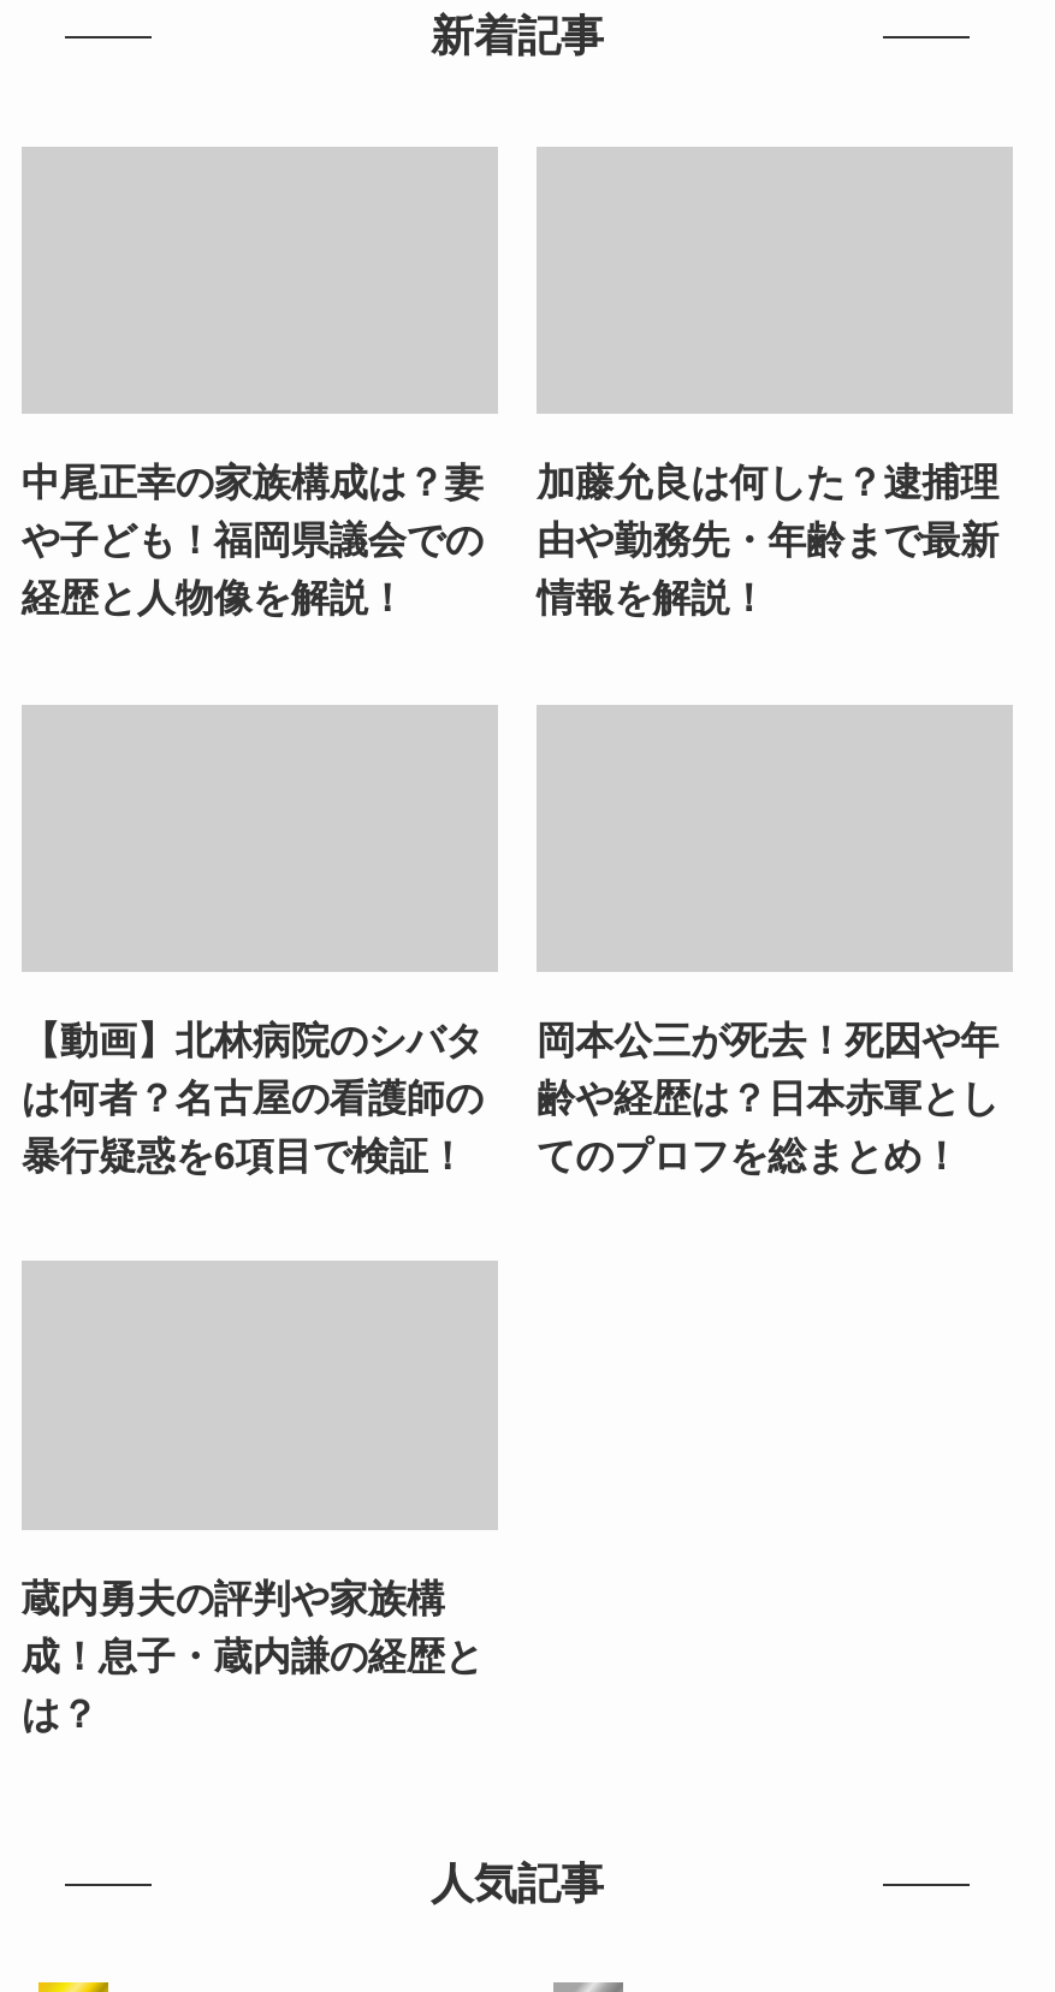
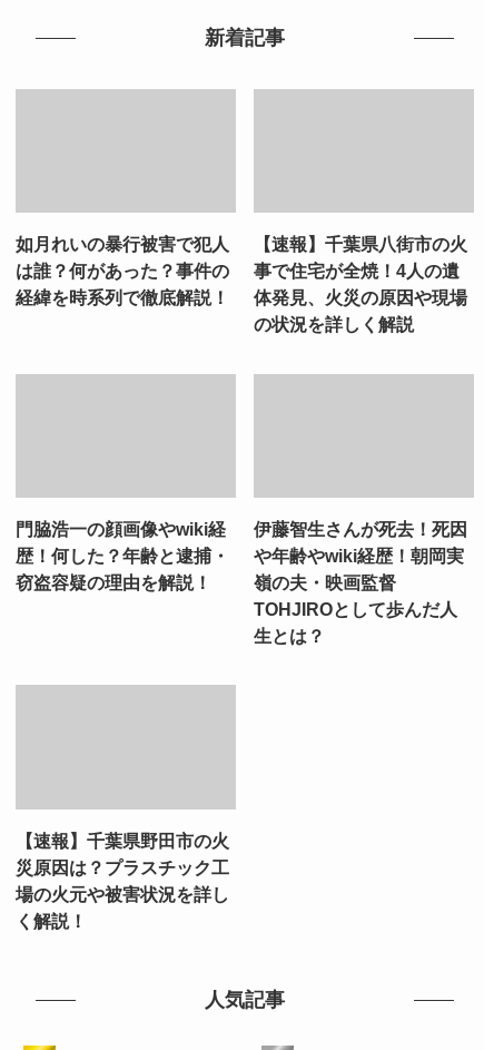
[21,460,483,619] 中尾正幸の家族構成は？妻 | や子ども！福岡県議会での | 経歴と人物像を解説！ -> [15,234,229,308] 如月れいの暴行被害で犯人 | は誰？何があった？事件の | 経緯を時系列で徹底解説！
[537,460,999,619] 加藤允良は何した？逮捕理 | 由や勤務先・年齢まで最新 | 情報を解説！ -> [254,234,467,334] 【速報】千葉県八街市の火 | 事で住宅が全焼！4人の遺 | 体発見、火災の原因や現場 | の状況を詳しく解説
[21,1018,483,1176] 【動画】北林病院のシバタ | は何者？名古屋の看護師の | 暴行疑惑を6項目で検証！ -> [15,519,229,592] 門脇浩一の顔画像やwiki経 | 歴！何した？年齢と逮捕・ | 窃盗容疑の理由を解説！
[537,1018,999,1176] 岡本公三が死去！死因や年 | 齢や経歴は？日本赤軍とし | てのプロフを総まとめ！ -> [254,519,467,646] 伊藤智生さんが死去！死因 | や年齢やwiki経歴！朝岡実 | 嶺の夫・映画監督 | TOHJIROとして歩んだ人 | 生とは？
[21,1575,483,1734] 蔵内勇夫の評判や家族構 | 成！息子・蔵内謙の経歴と | は？ -> [15,830,229,931] 【速報】千葉県野田市の火 | 災原因は？プラスチック工 | 場の火元や被害状況を詳し | く解説！

